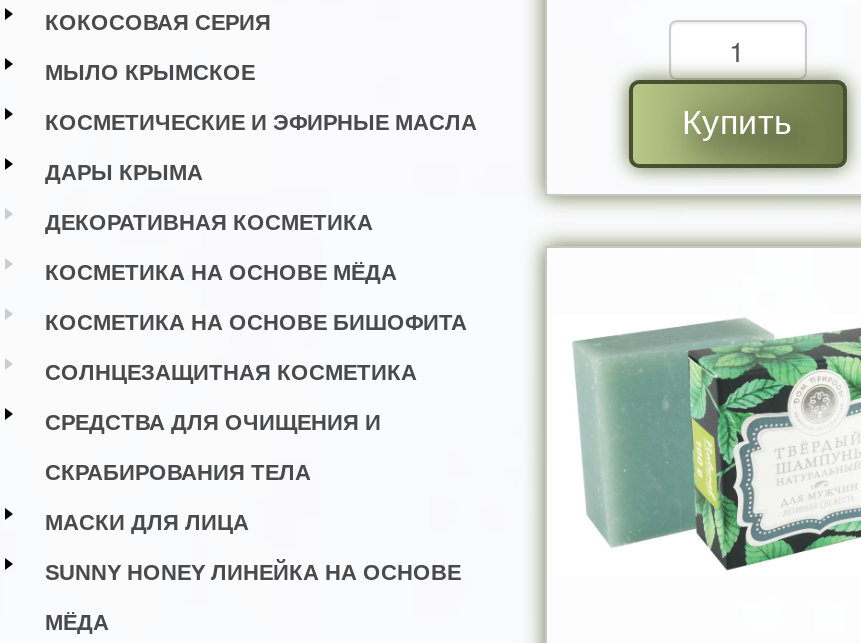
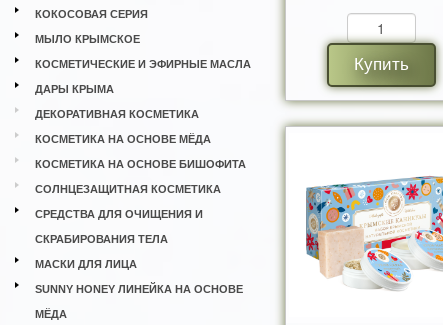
[571,318,855,574] [image] -> [299,163,440,292] [image]

